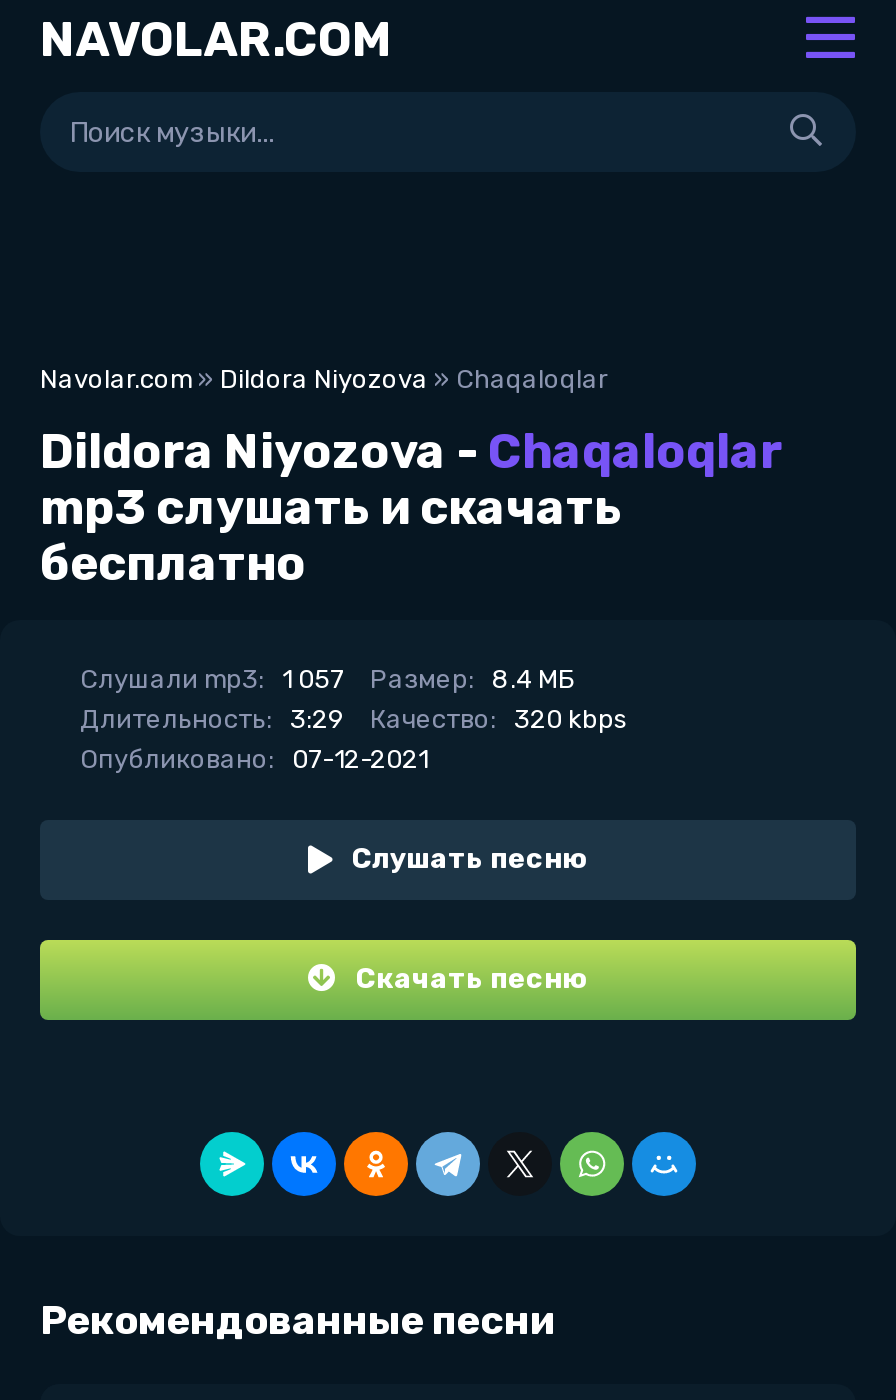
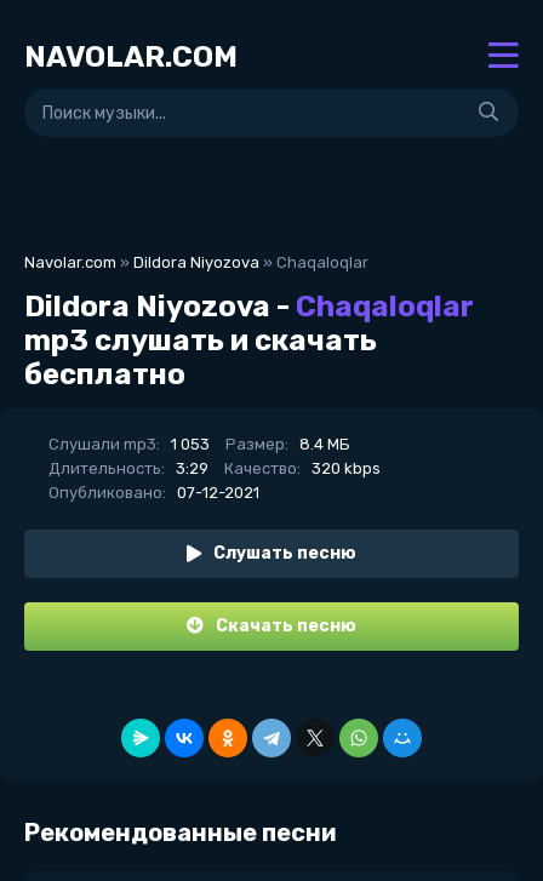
[80,664,576,694] Слушали mp3: 1 057 Размер: 8.4 МБ -> [48,435,350,453] Слушали mp3: 1 053 Размер: 8.4 МБ

